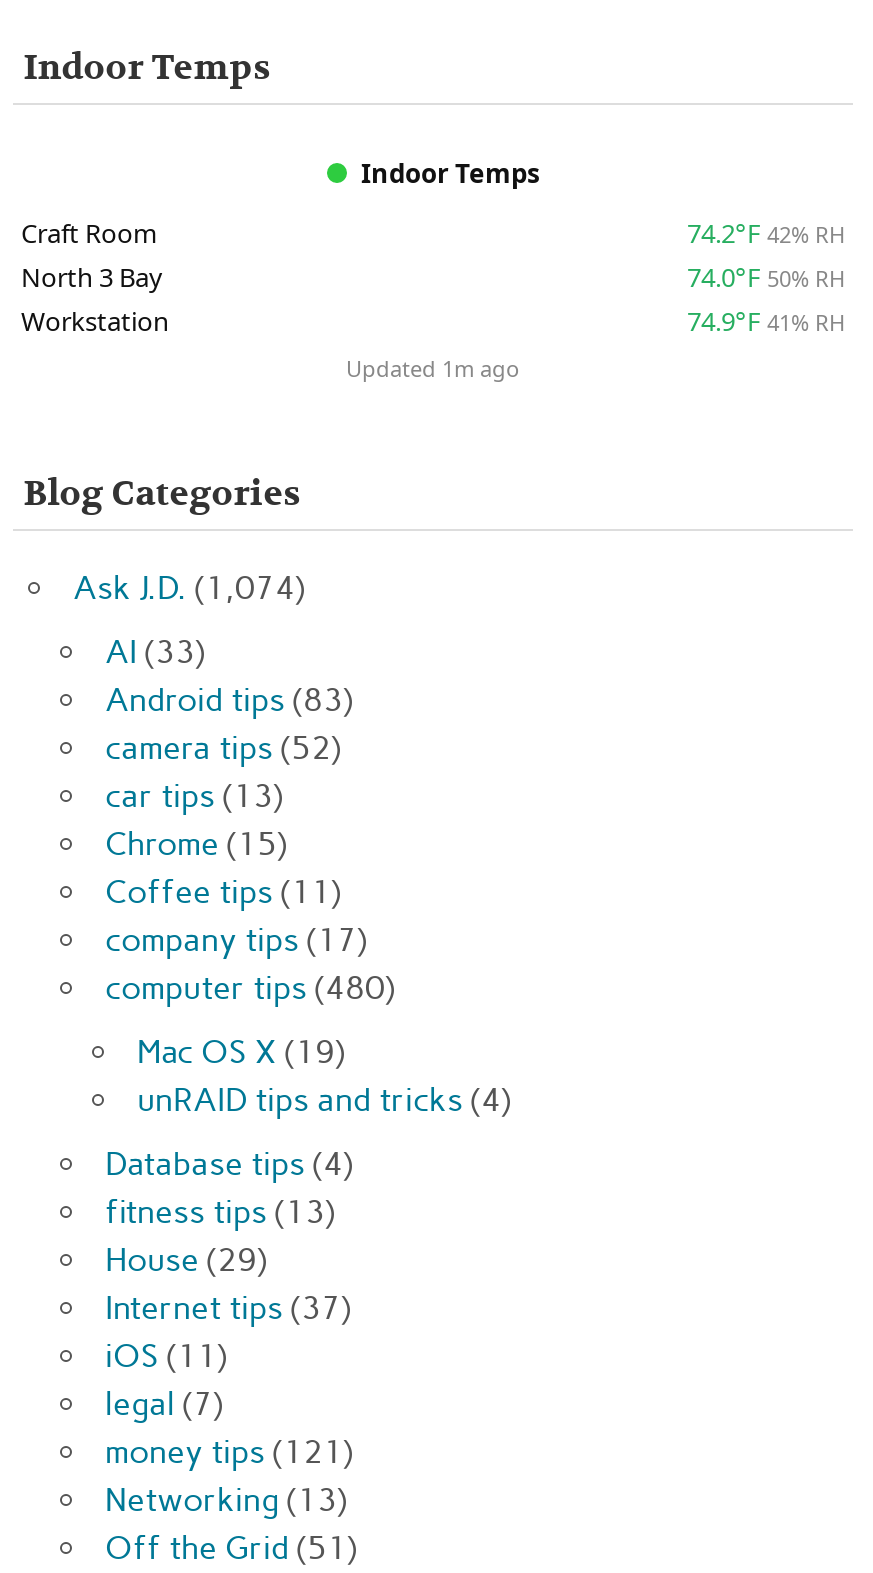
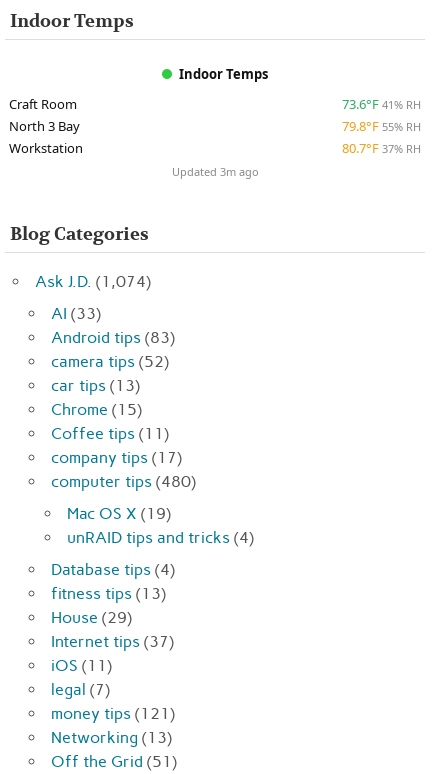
[687,215,845,251] 74.2°F 42% RH -> [342,95,421,113] 73.6°F 41% RH
[687,259,845,295] 74.0°F 50% RH -> [342,117,421,135] 79.8°F 55% RH
[687,303,845,339] 74.9°F 41% RH -> [342,139,421,157] 80.7°F 37% RH
[346,353,520,383] Updated 1m ago -> [171,164,258,179] Updated 3m ago

